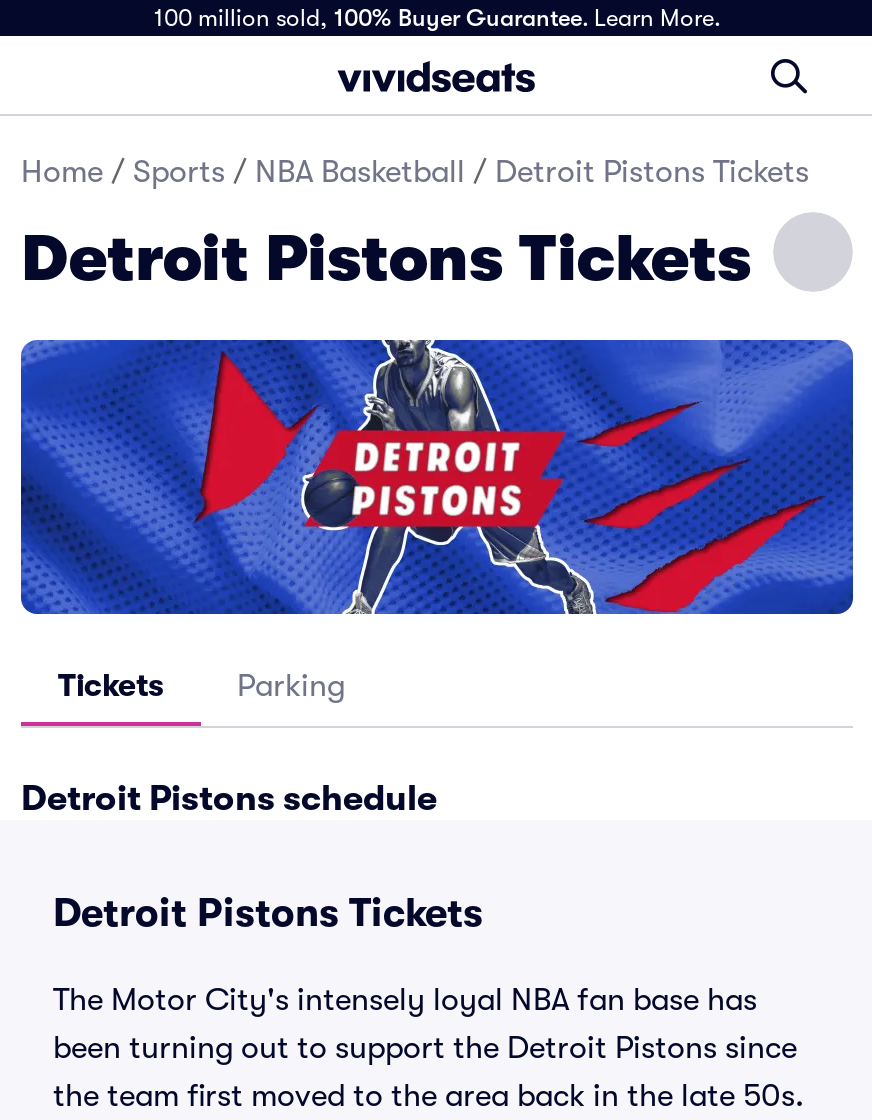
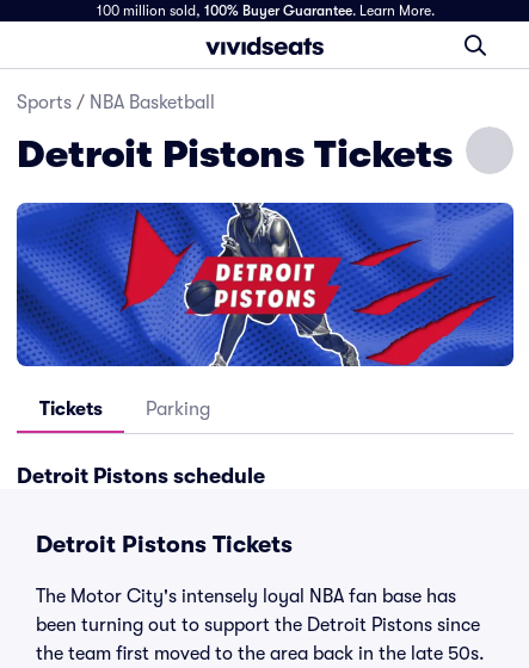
[21,154,809,190] Home / Sports / NBA Basketball / Detroit Pistons Tickets -> [17,92,215,113] Sports / NBA Basketball

